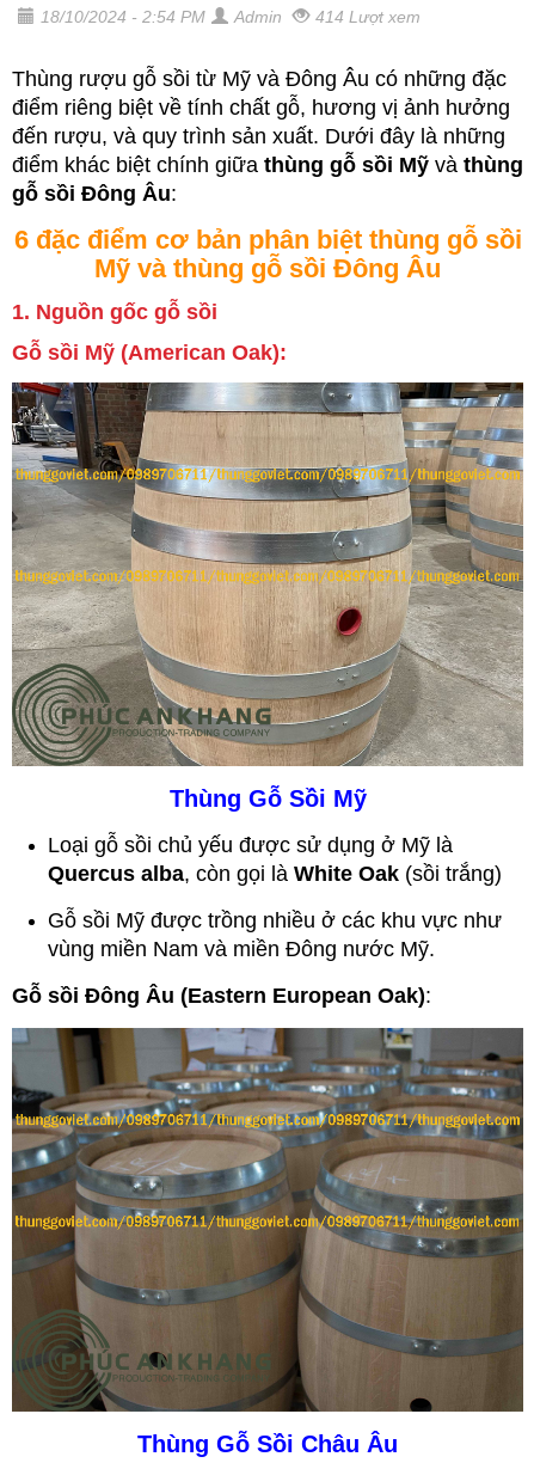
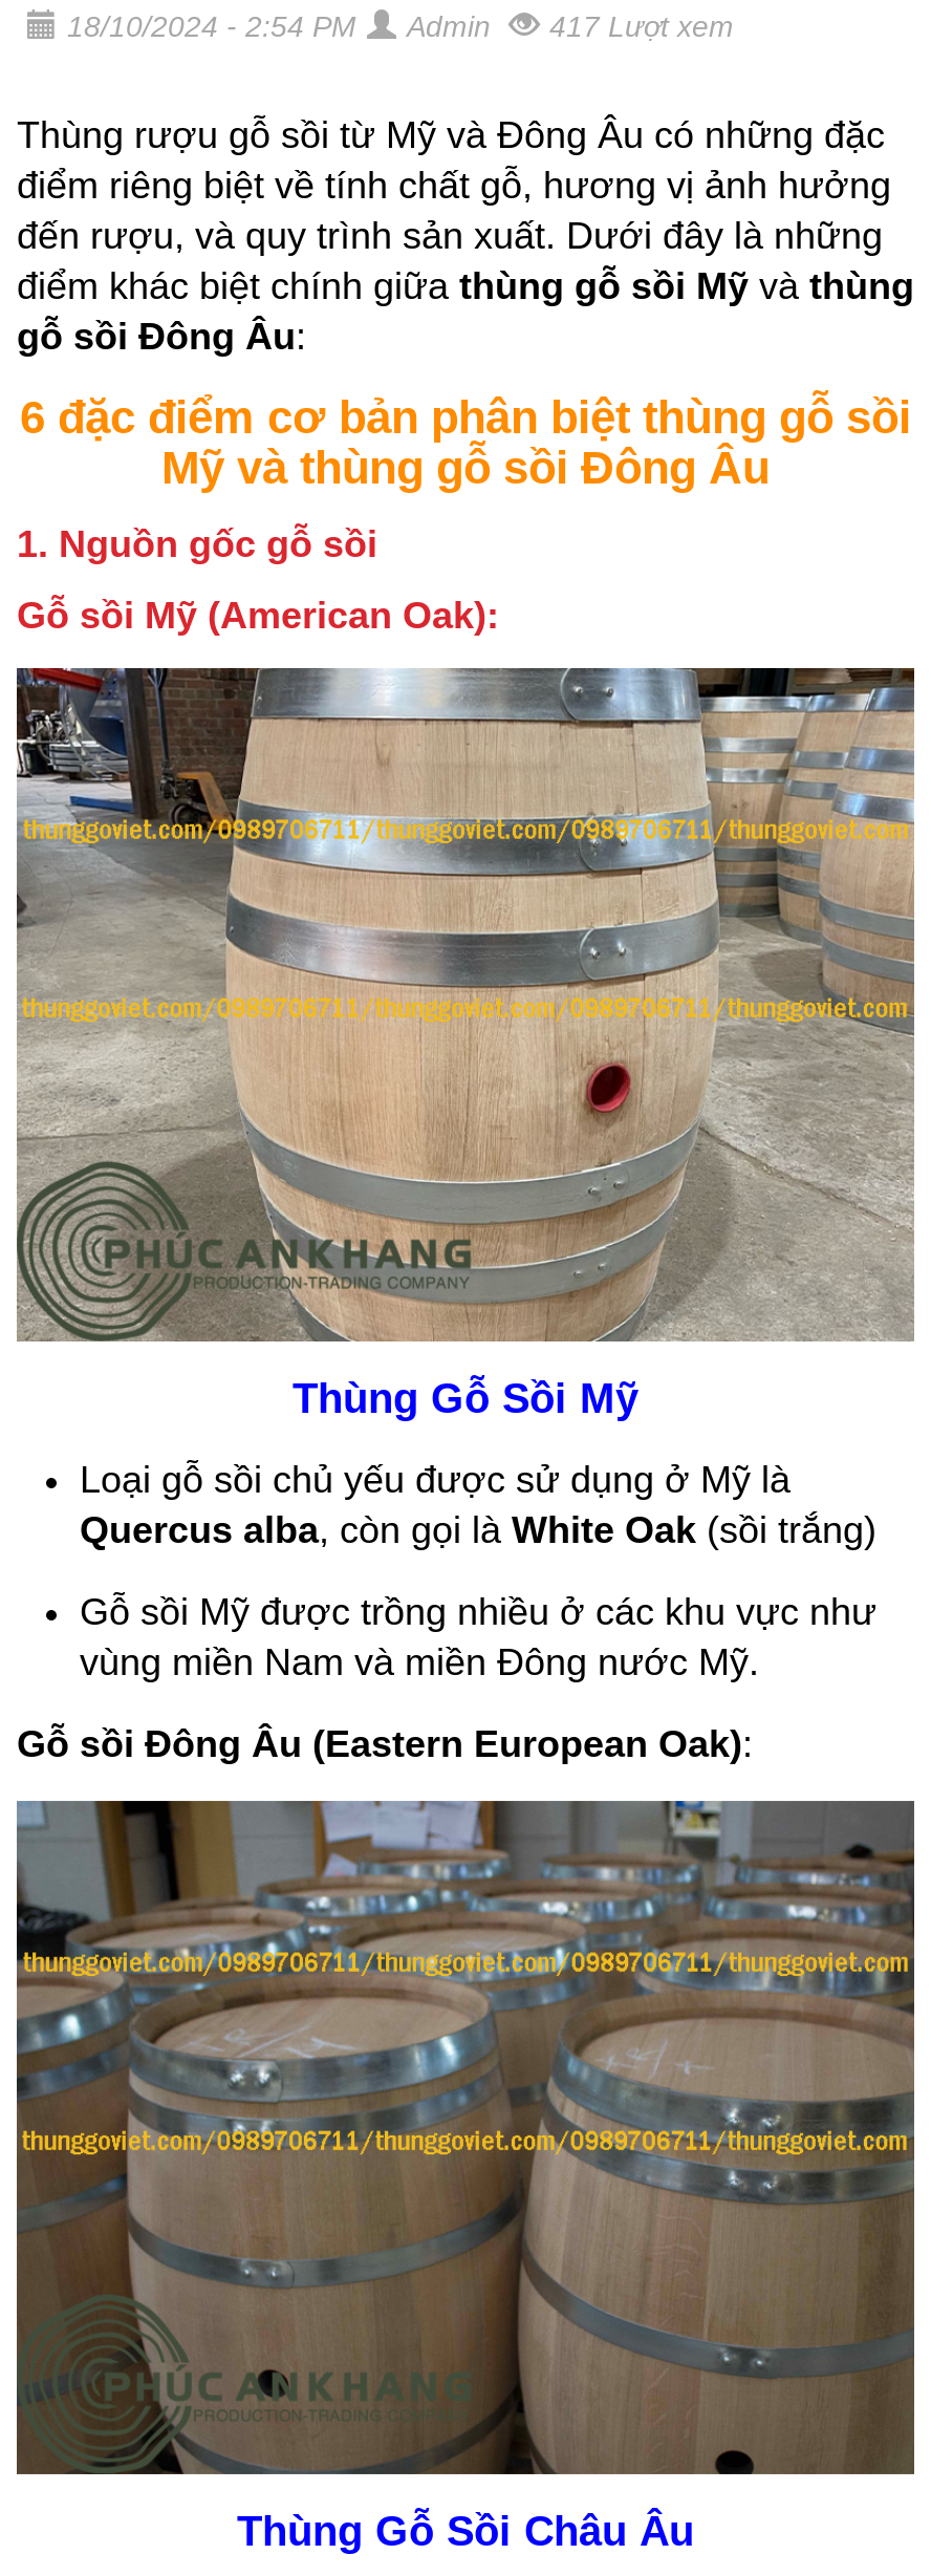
[41,7,421,26] 18/10/2024 - 2:54 PM Admin 414 Lượt xem -> [67,9,734,43] 18/10/2024 - 2:54 PM Admin 417 Lượt xem

